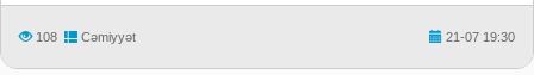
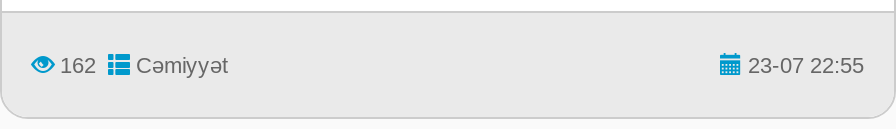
[32,30,136,45] 108 Cəmiyyət -> [54,54,228,78] 162 Cəmiyyət
[442,30,515,45] 21-07 19:30 -> [742,54,864,78] 23-07 22:55

